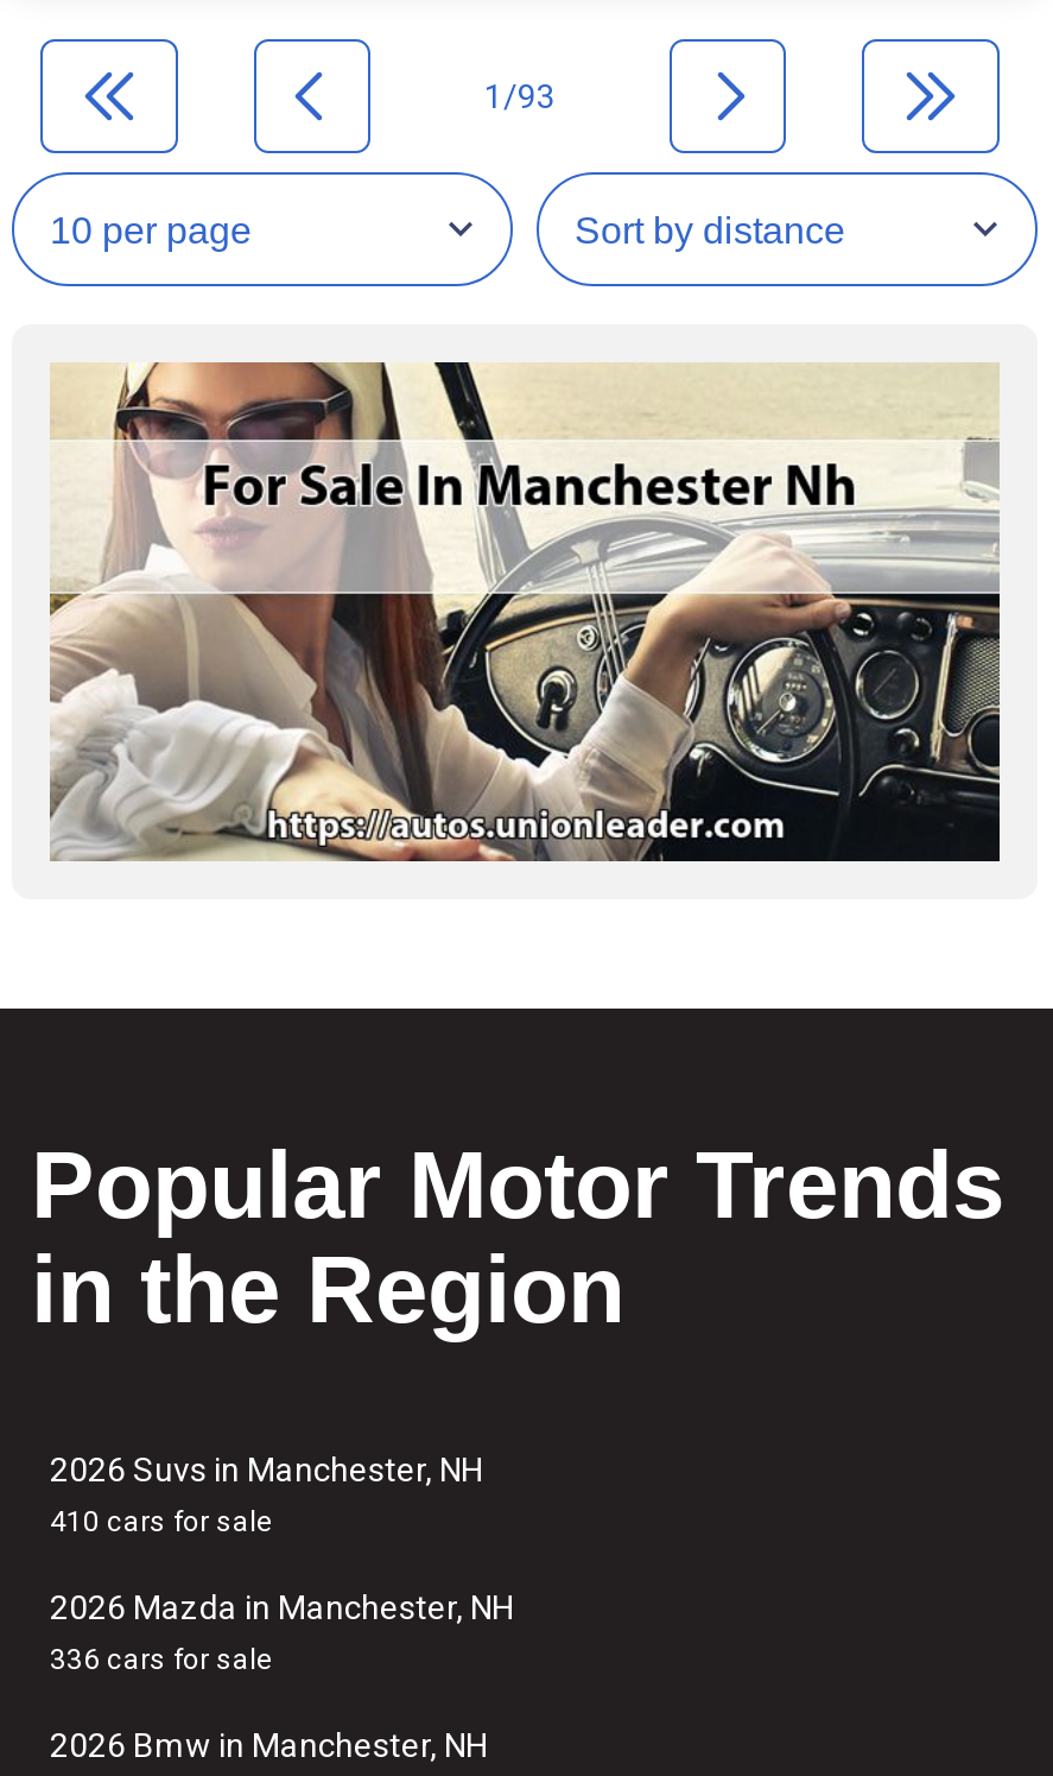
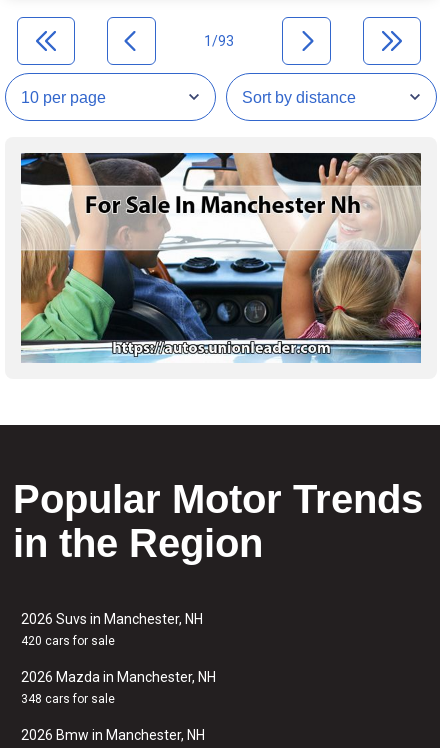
[50,360,1002,864] [image] -> [20,152,422,364] [image]
[50,1505,273,1538] 410 cars for sale -> [21,634,115,648] 420 cars for sale
[50,1643,273,1676] 336 cars for sale -> [21,692,115,706] 348 cars for sale

